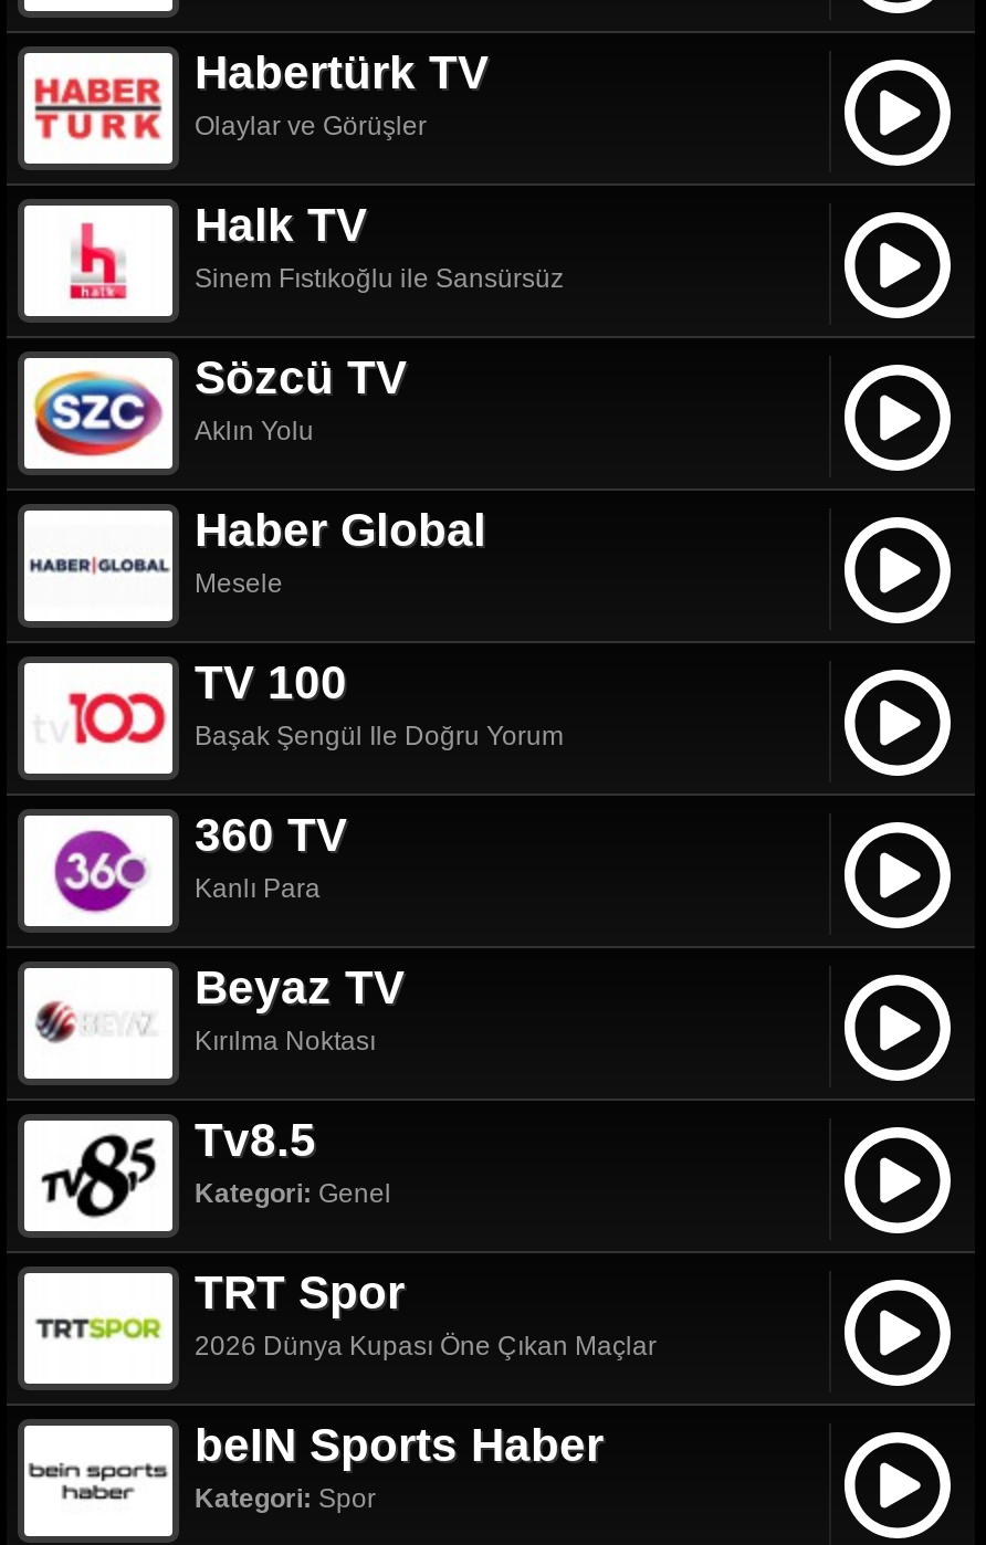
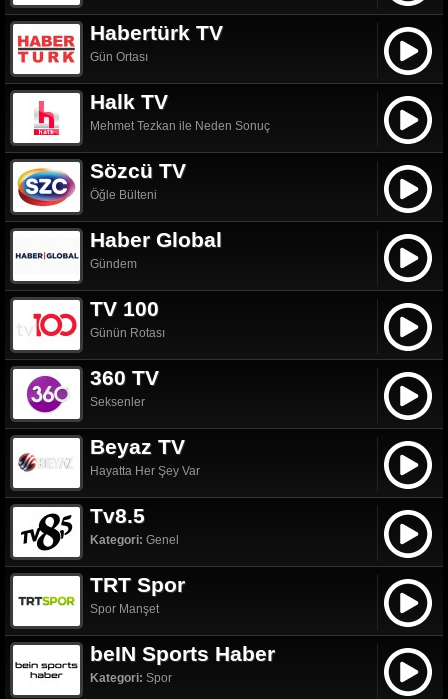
[195,111,427,141] Olaylar ve Görüşler -> [90,50,148,64] Gün Ortası
[195,263,564,294] Sinem Fıstıkoğlu ile Sansürsüz -> [90,119,270,133] Mehmet Tezkan ile Neden Sonuç
[195,416,314,446] Aklın Yolu -> [90,188,157,202] Öğle Bülteni
[195,568,283,599] Mesele -> [90,257,137,271] Gündem
[195,721,564,752] Başak Şengül Ile Doğru Yorum -> [90,326,165,340] Günün Rotası
[195,873,321,904] Kanlı Para -> [90,395,145,409] Seksenler
[195,1026,376,1057] Kırılma Noktası -> [90,464,200,478] Hayatta Her Şey Var
[195,1331,657,1362] 2026 Dünya Kupası Öne Çıkan Maçlar -> [90,602,159,616] Spor Manşet

